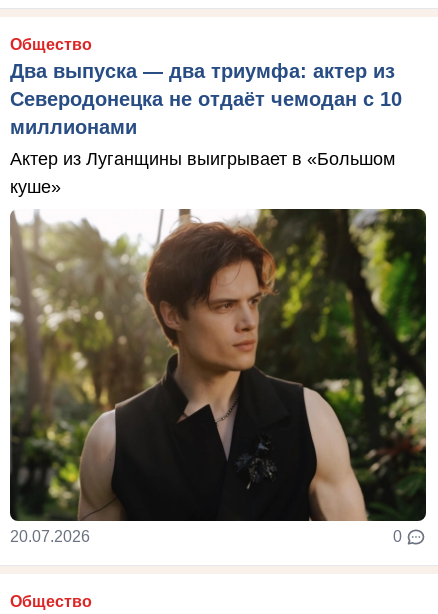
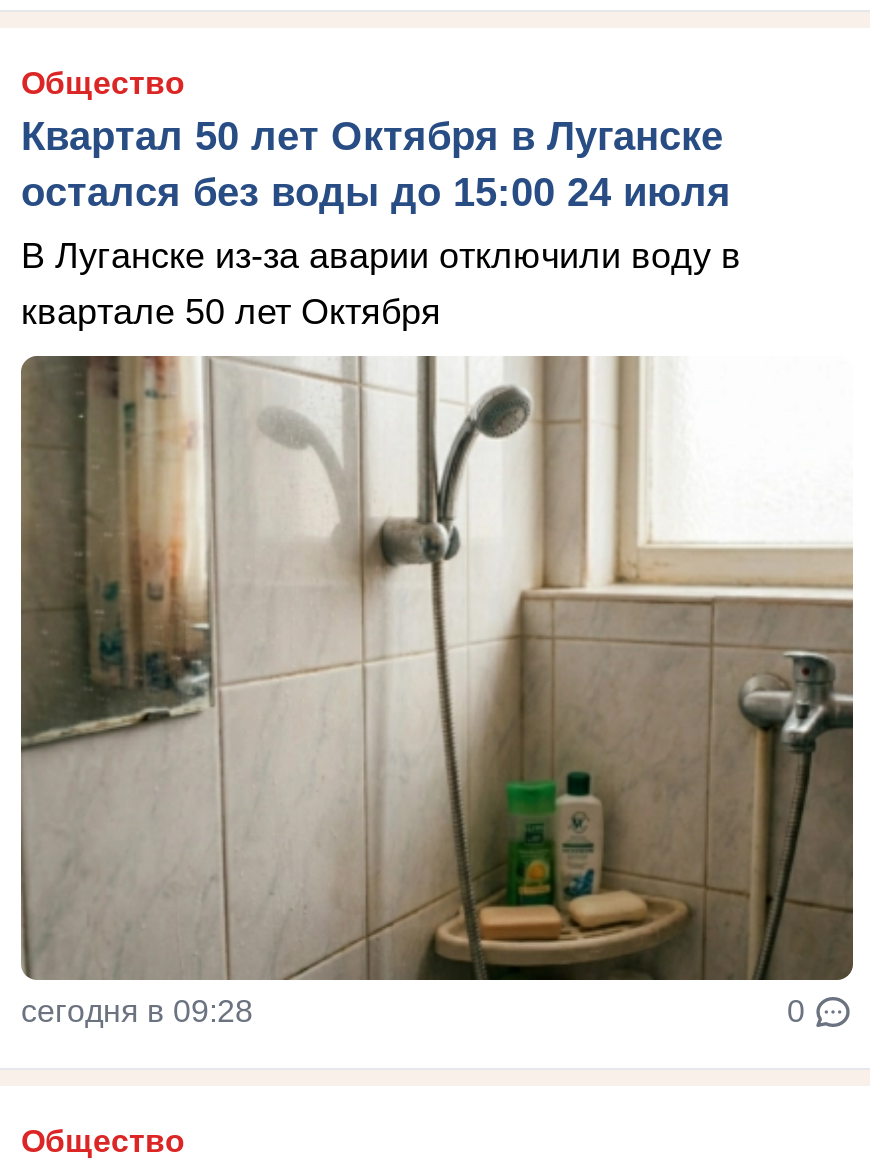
[10,59,402,137] Два выпуска — два триумфа: актер из | Северодонецка не отдаёт чемодан с 10 | миллионами -> [21,113,731,213] Квартал 50 лет Октября в Луганске | остался без воды до 15:00 24 июля
[10,148,395,196] Актер из Луганщины выигрывает в «Большом | куше» -> [21,235,741,331] В Луганске из-за аварии отключили воду в | квартале 50 лет Октября
[9,208,427,544] [image] | 20.07.2026 -> [19,354,855,1027] [image] | сегодня в 09:28

